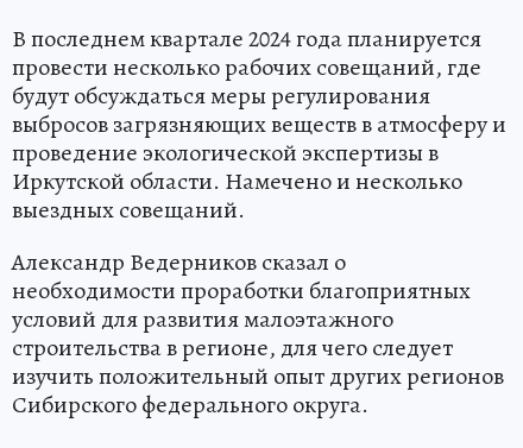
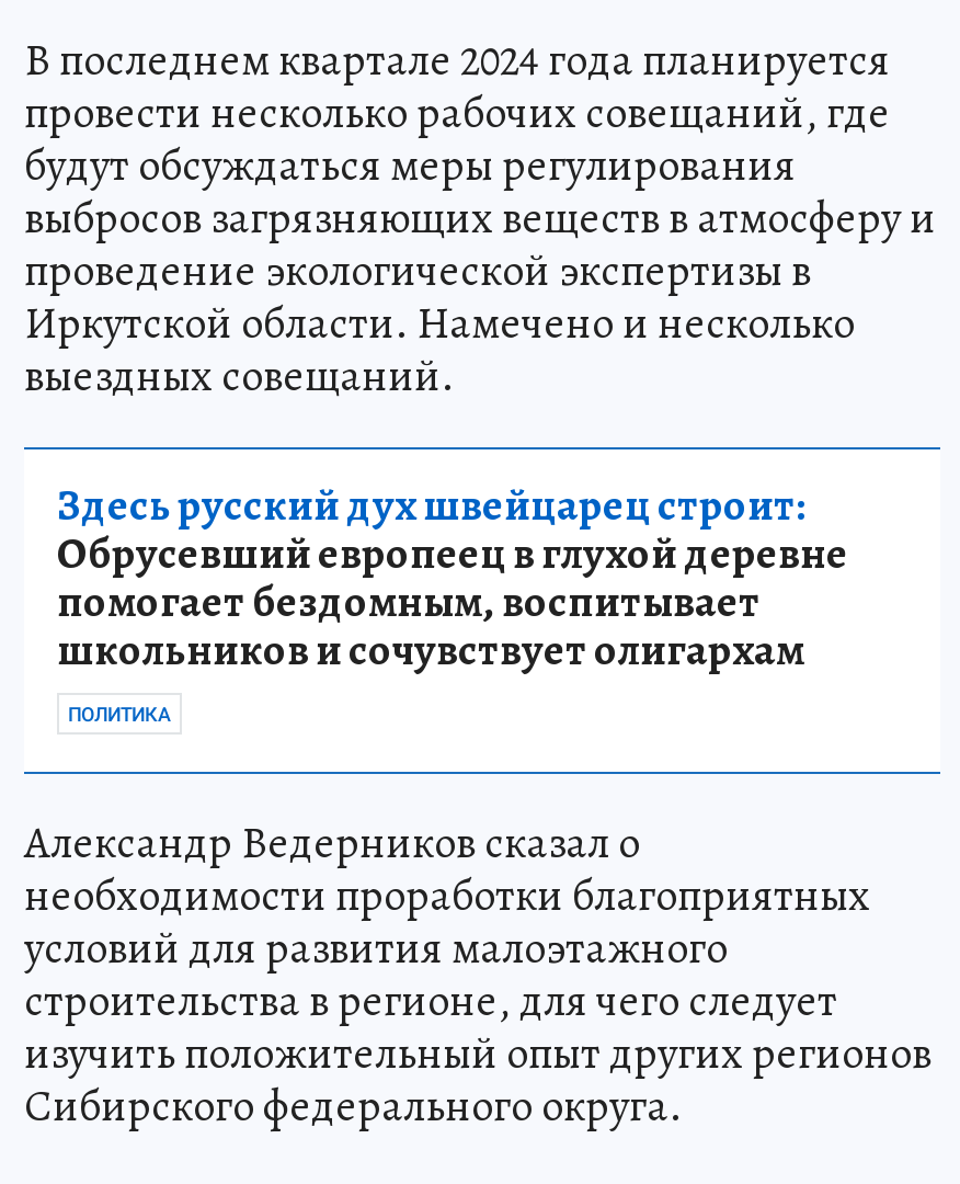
none -> [57,475,848,725] Здесь русский дух швейцарец строит: | Обрусевший европеец в глухой деревне | помогает бездомным, воспитывает | школьников и сочувствует олигархам | ПОЛИТИКА

